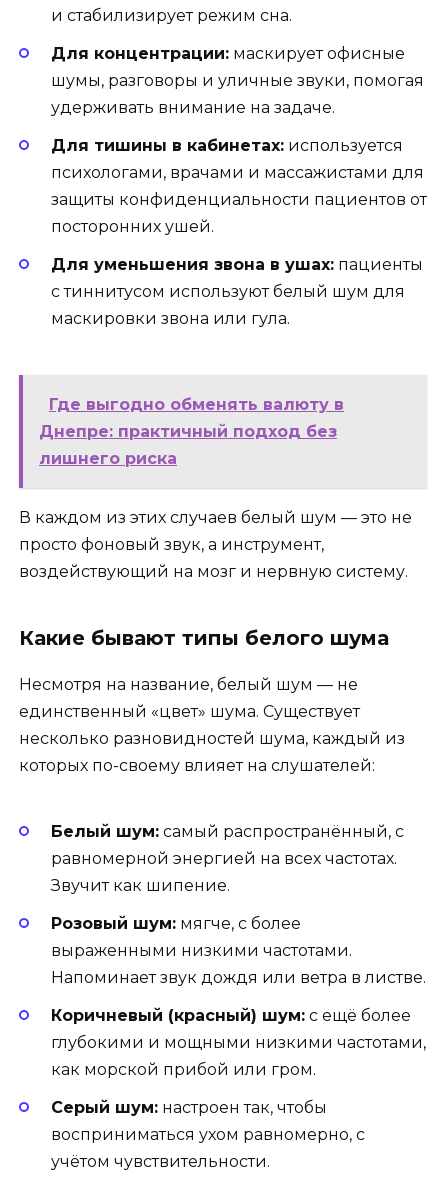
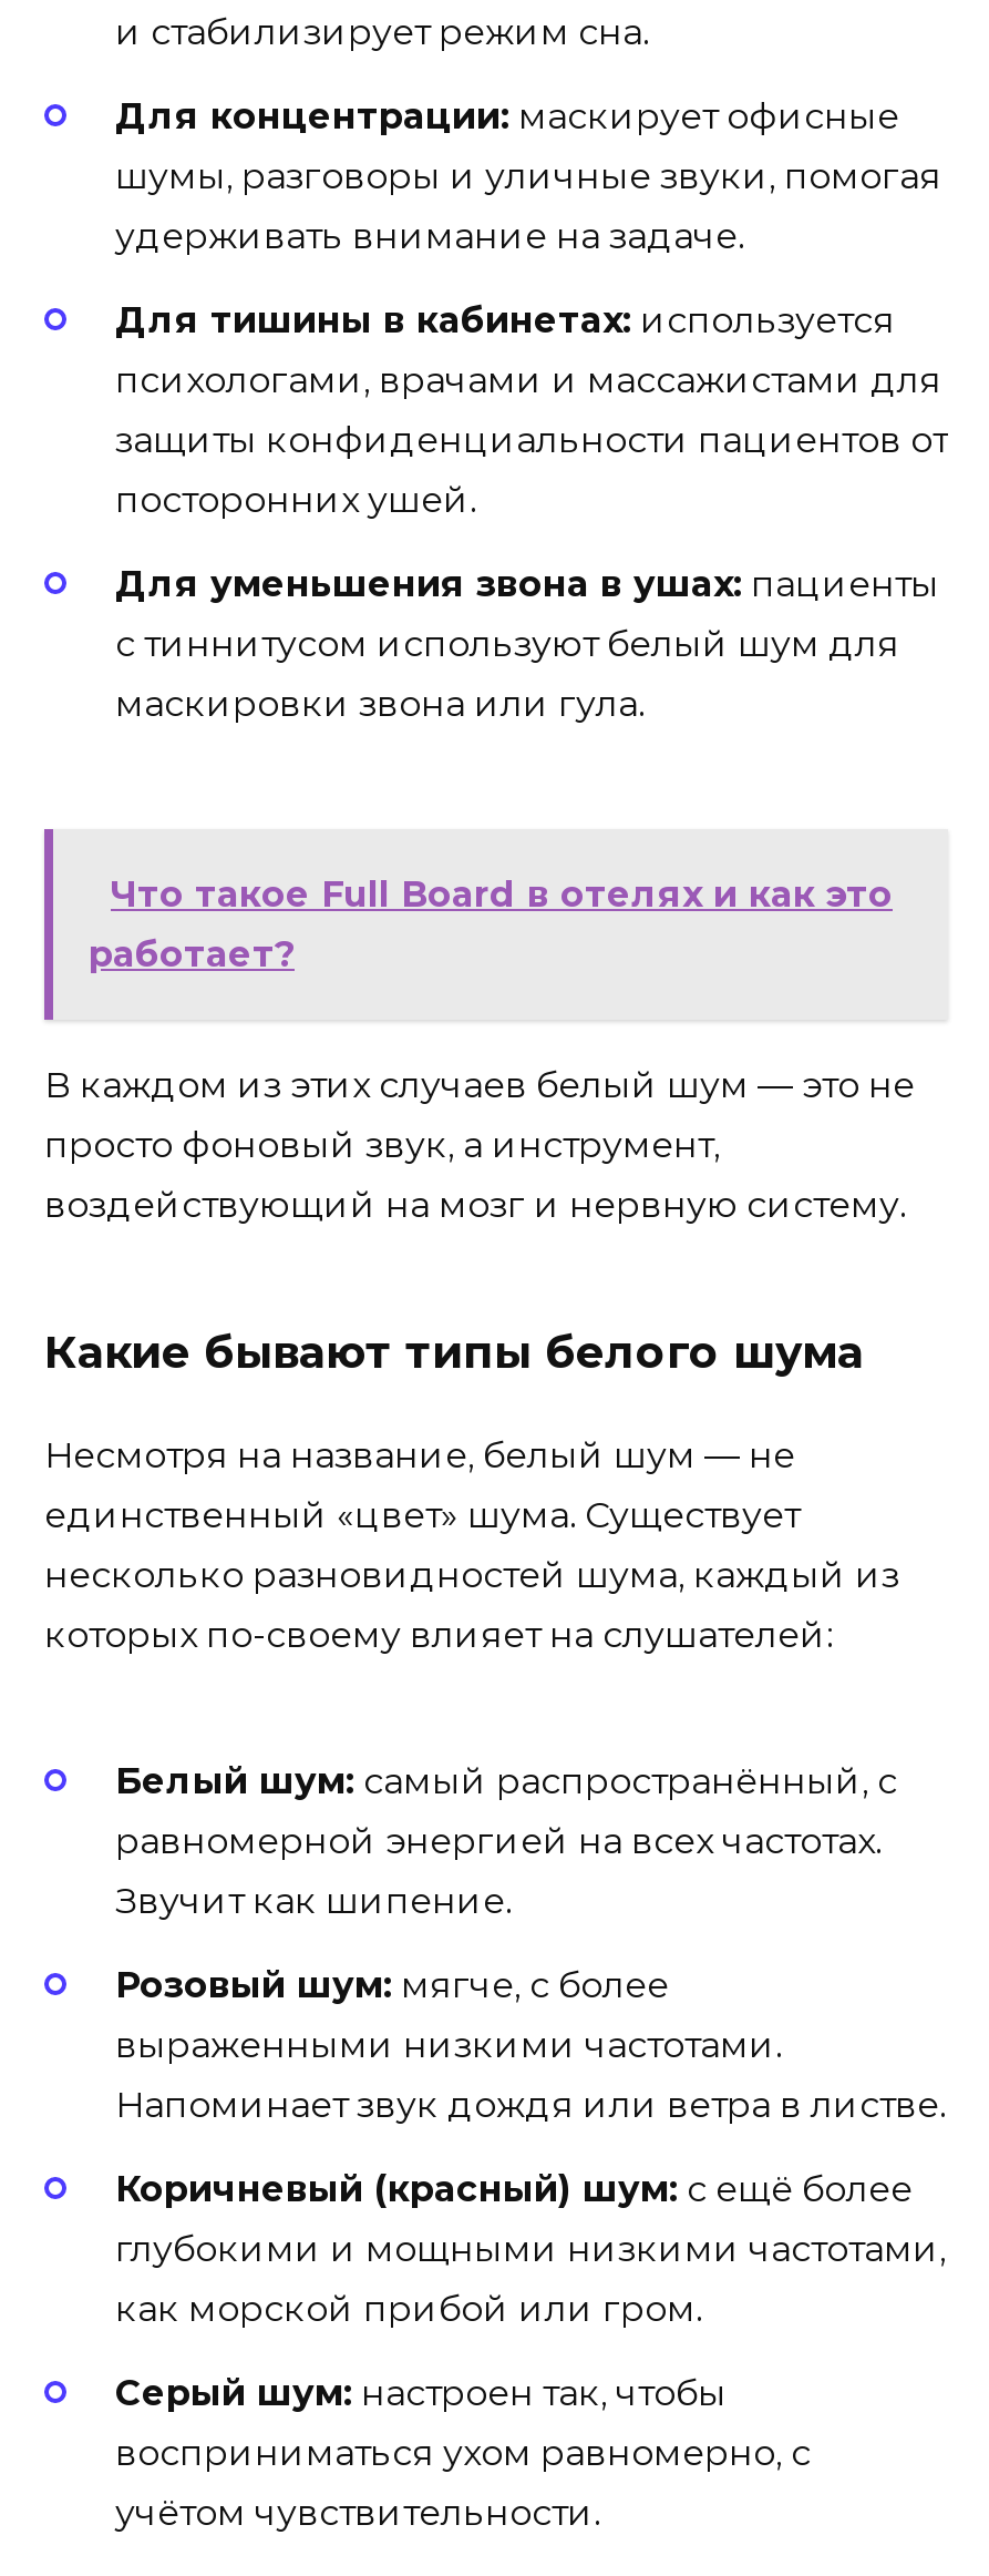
[39,395,344,468] Где выгодно обменять валюту в | Днепре: практичный подход без | лишнего риска -> [89,874,893,976] Что такое Full Board в отелях и как это | работает?

